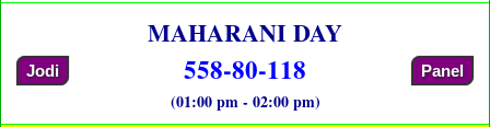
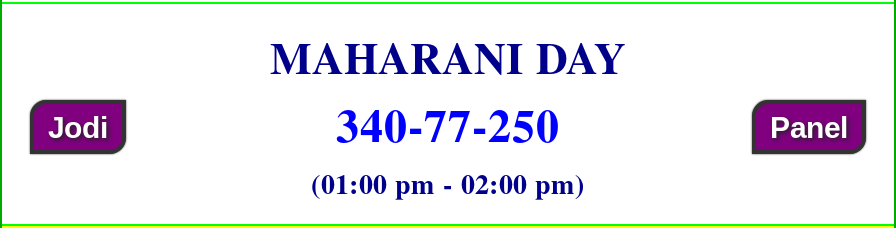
[184,50,306,87] 558-80-118 -> [336,90,560,158] 340-77-250

